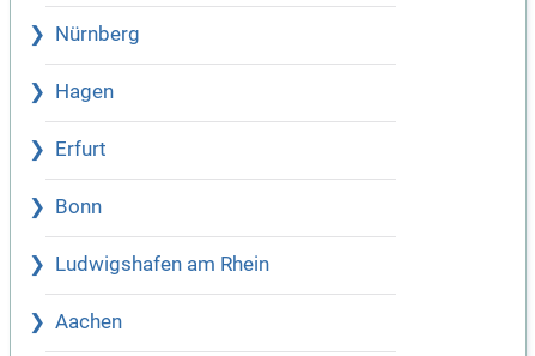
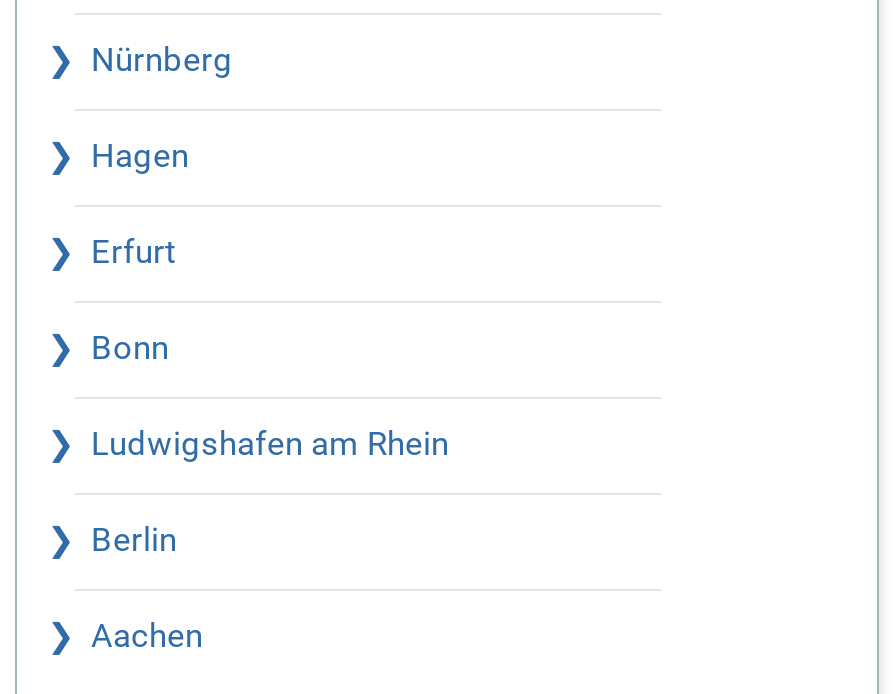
none -> [91,520,177,558] Berlin

